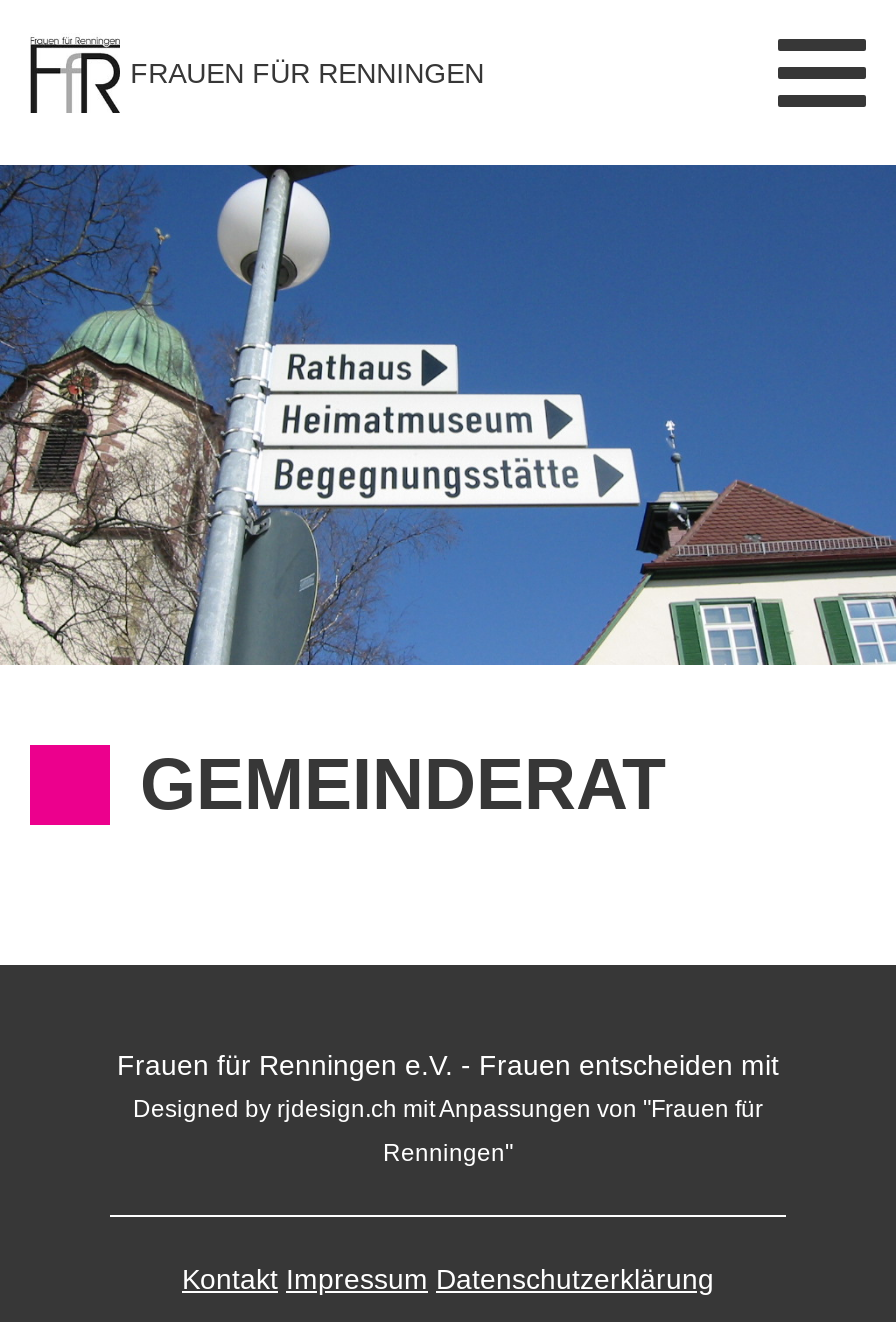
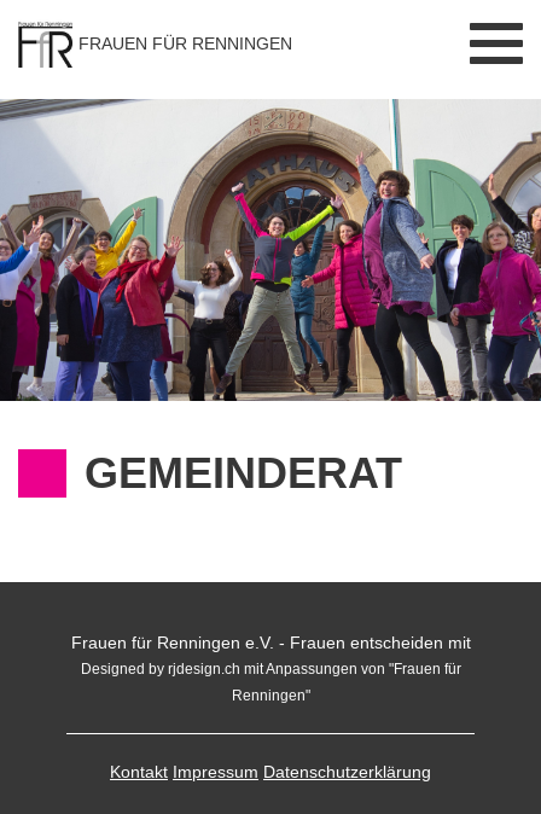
[6,163,890,667] [image] -> [4,99,537,402] [image]

